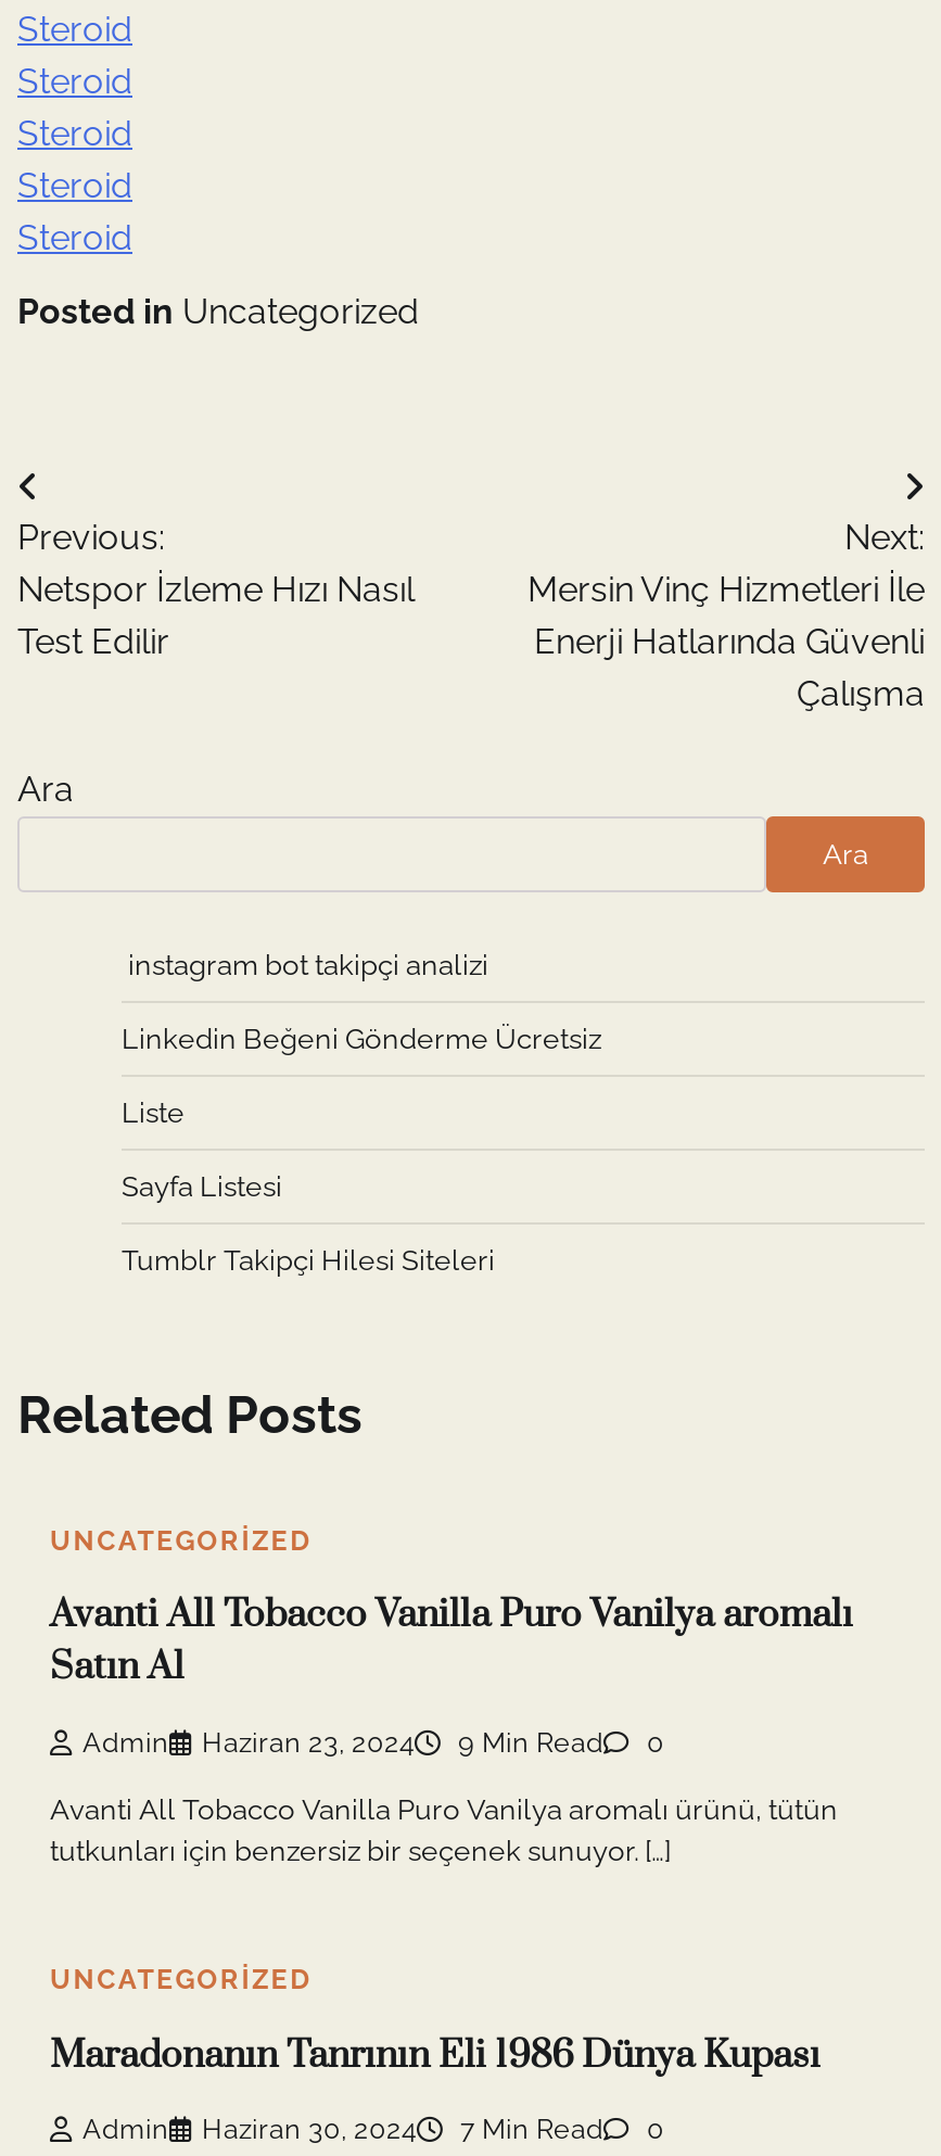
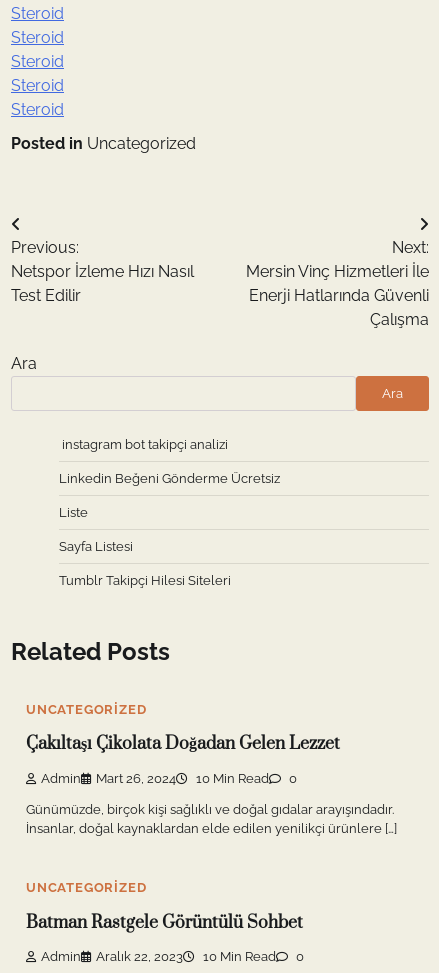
[50,1592,853,1692] Avanti All Tobacco Vanilla Puro Vanilya aromalı | Satın Al -> [26,733,340,755] Çakıltaşı Çikolata Doğadan Gelen Lezzet
[202,1725,603,1758] Haziran 23, 2024 | 9 Min Read -> [96,770,269,785] Mart 26, 2024 | 10 Min Read
[50,1794,838,1868] Avanti All Tobacco Vanilla Puro Vanilya aromalı ürünü, tütün | tutkunları için benzersiz bir seçenek sunuyor. […] -> [26,802,397,836] Günümüzde, birçok kişi sağlıklı ve doğal gıdalar arayışındadır. | İnsanlar, doğal kaynaklardan elde edilen yenilikçi ürünlere […]
[50,2032,821,2080] Maradonanın Tanrının Eli 1986 Dünya Kupası -> [26,912,303,934] Batman Rastgele Görüntülü Sohbet
[202,2113,603,2145] Haziran 30, 2024 | 7 Min Read -> [96,949,276,964] Aralık 22, 2023 | 10 Min Read

